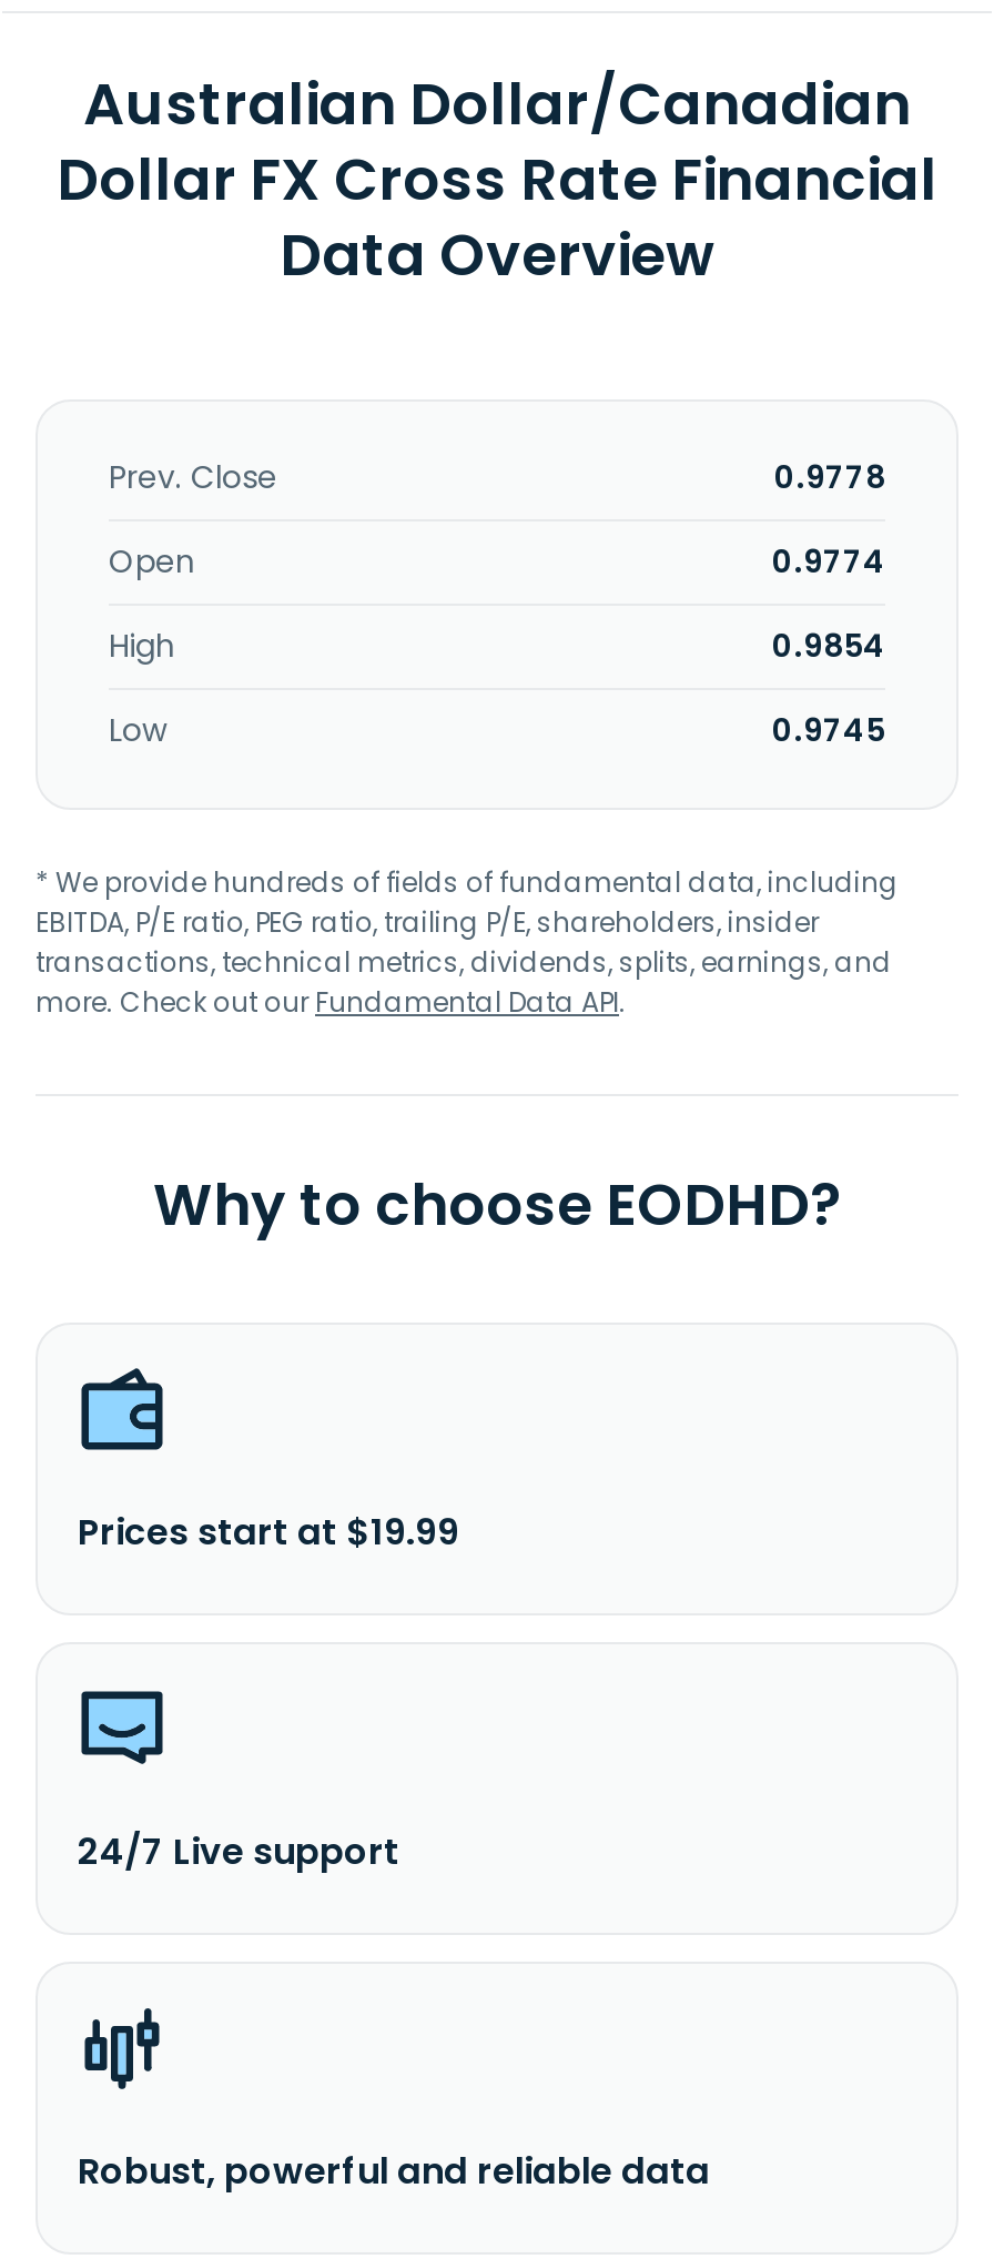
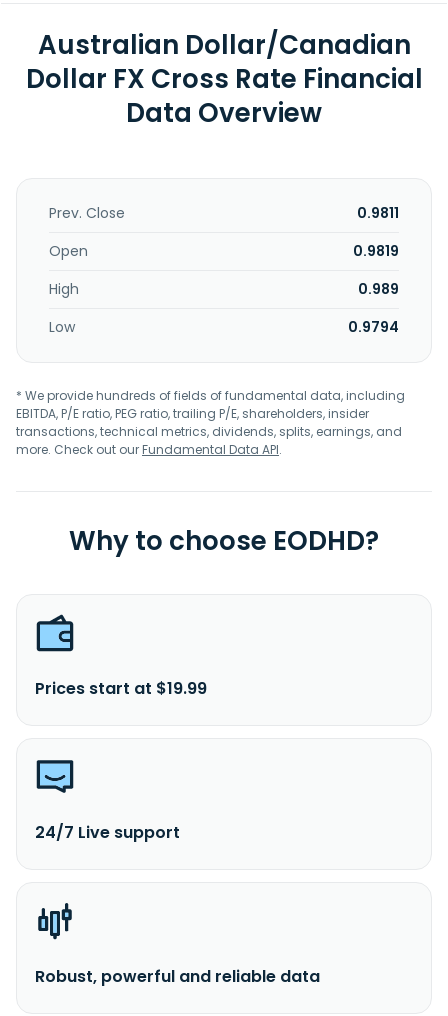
[774,455,885,499] 0.9778 -> [357,203,399,223] 0.9811
[772,539,885,584] 0.9774 -> [353,241,399,261] 0.9819
[772,624,885,668] 0.9854 -> [358,279,399,299] 0.989
[772,708,885,752] 0.9745 -> [348,317,399,337] 0.9794

